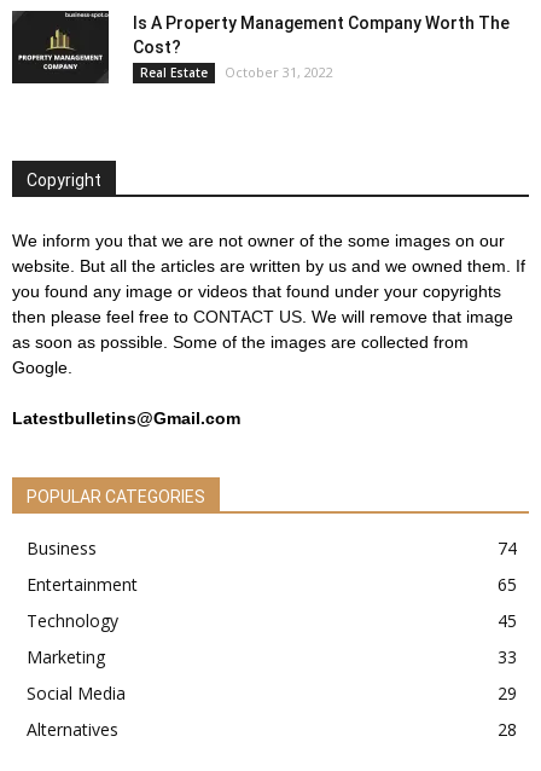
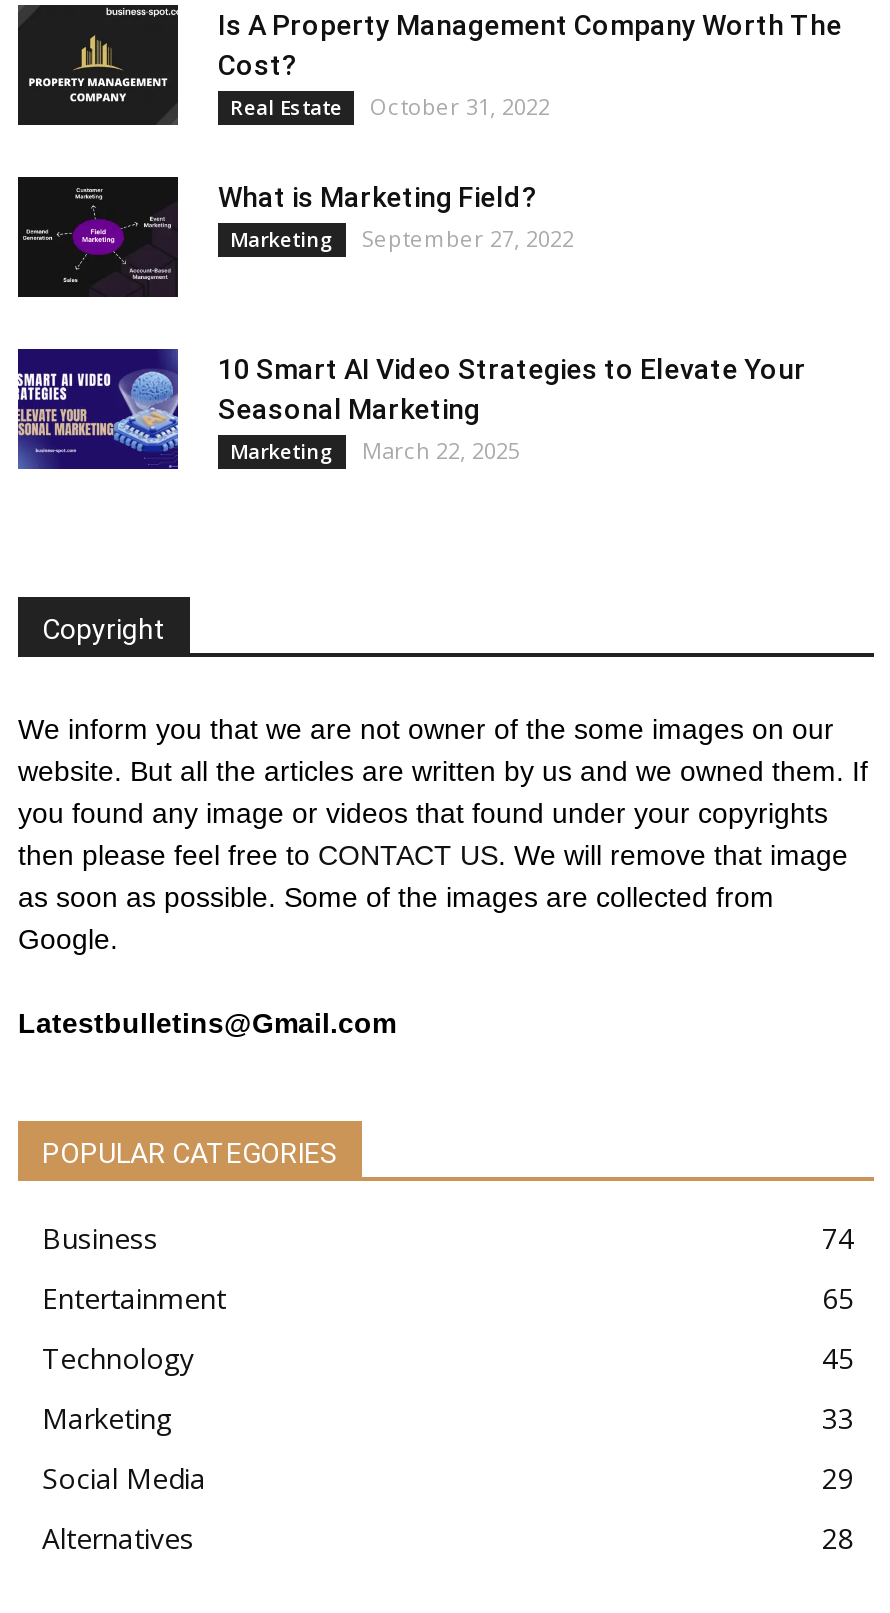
none -> [16,175,574,299] [image] | What is Marketing Field? | Marketing | September 27, 2022
none -> [16,347,806,471] [image] | 10 Smart AI Video Strategies to Elevate Your | Seasonal Marketing | Marketing | March 22, 2025

